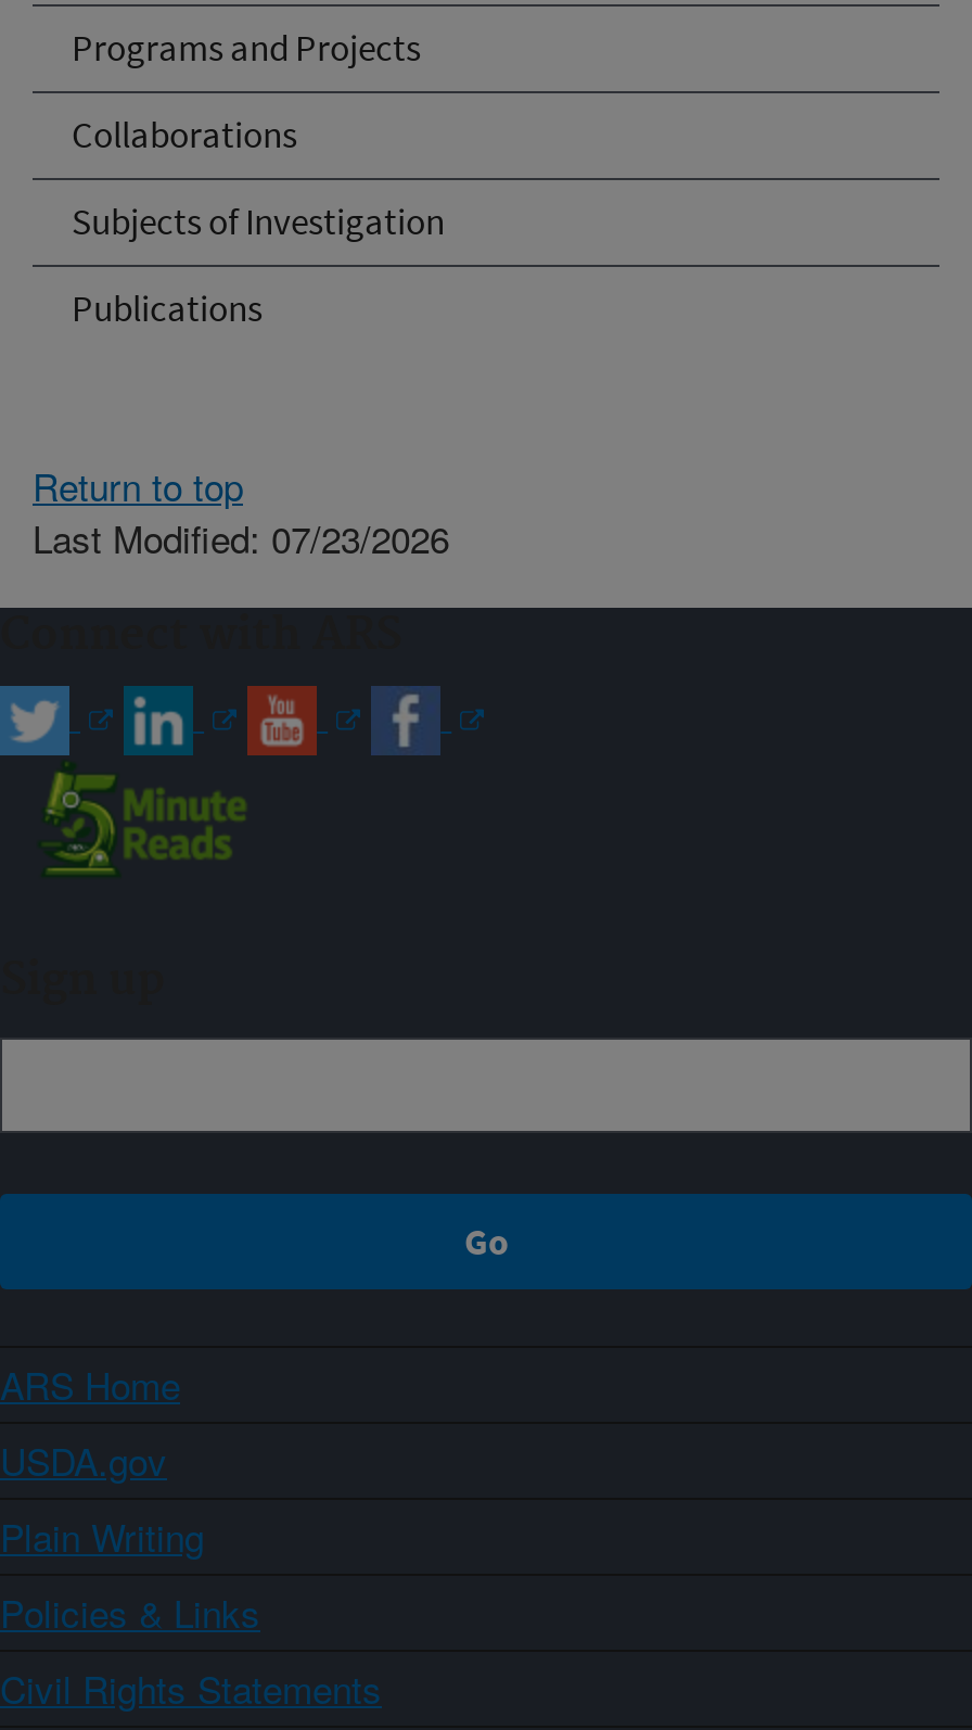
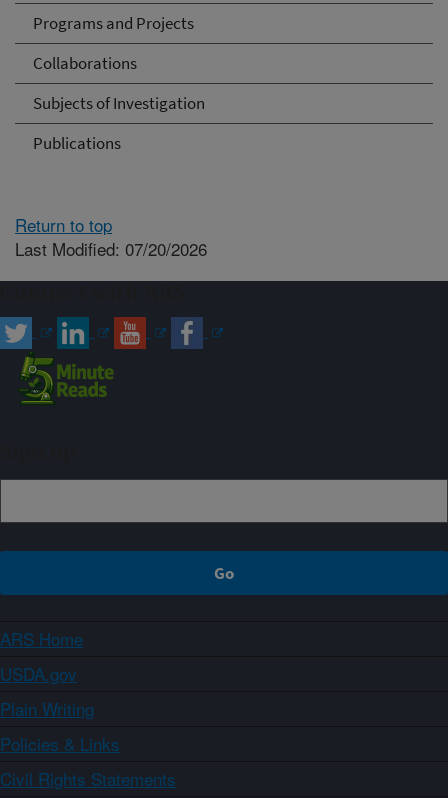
[33,509,449,563] Last Modified: 07/23/2026 -> [15,235,207,260] Last Modified: 07/20/2026

